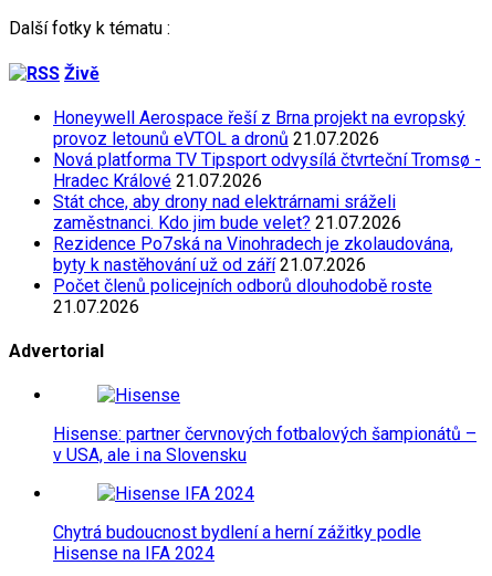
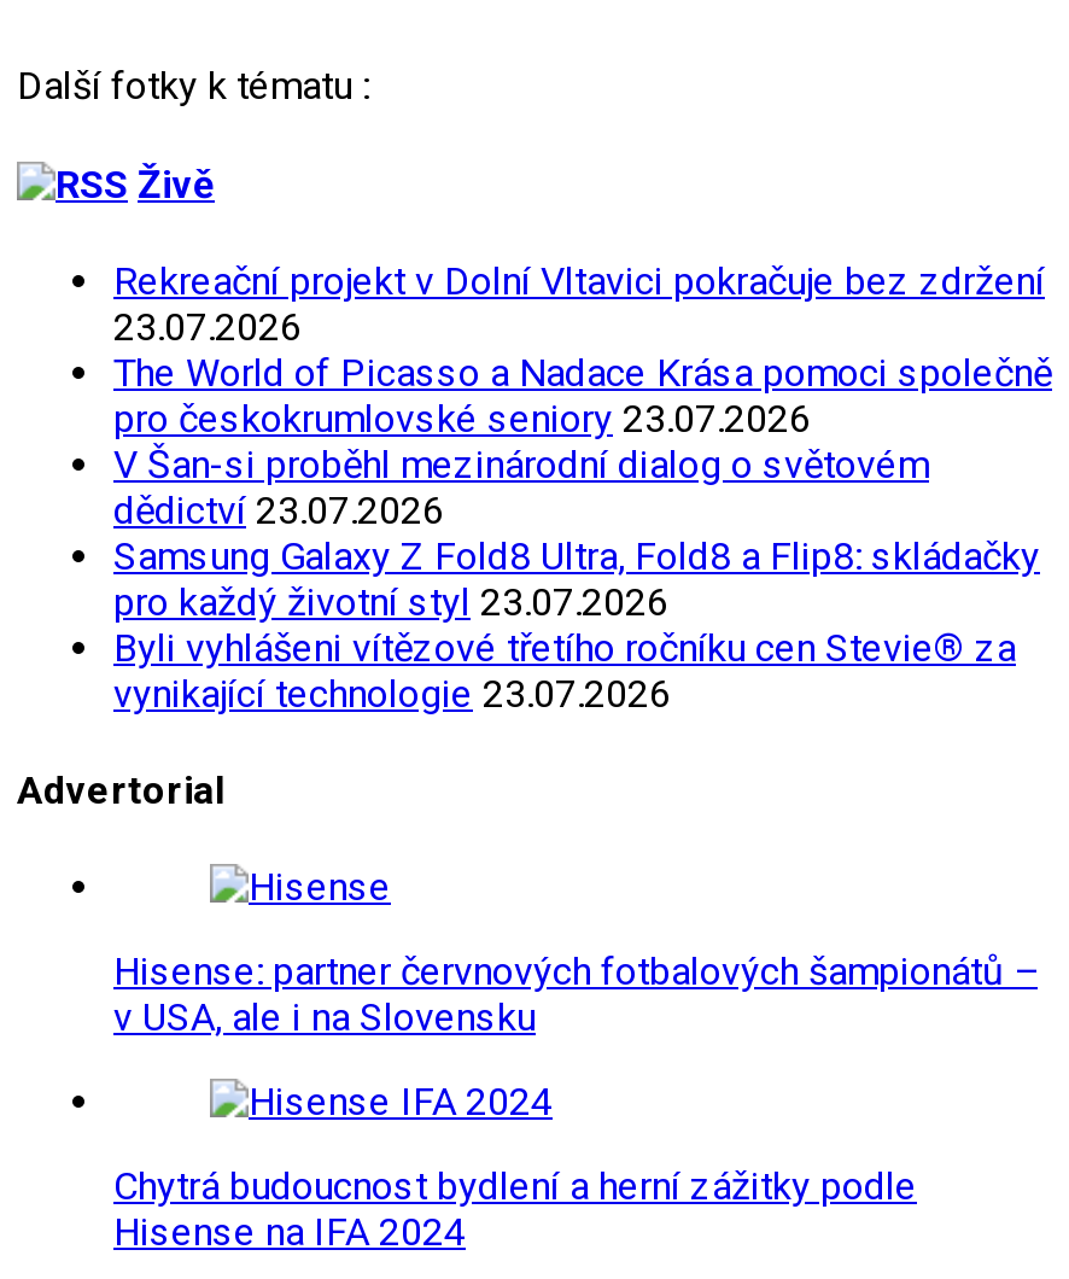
[53,107,481,317] Honeywell Aerospace řeší z Brna projekt na evropský | provoz letounů eVTOL a dronů 21.07.2026 | Nová platforma TV Tipsport odvysílá čtvrteční Tromsø - | Hradec Králové 21.07.2026 | Stát chce, aby drony nad elektrárnami sráželi | zaměstnanci. Kdo jim bude velet? 21.07.2026 | Rezidence Po7ská na Vinohradech je zkolaudována, | byty k nastěhování už od září 21.07.2026 | Počet členů policejních odborů dlouhodobě roste | 21.07.2026 -> [113,258,1052,716] Rekreační projekt v Dolní Vltavici pokračuje bez zdržení | 23.07.2026 | The World of Picasso a Nadace Krása pomoci společně | pro českokrumlovské seniory 23.07.2026 | V Šan-si proběhl mezinárodní dialog o světovém | dědictví 23.07.2026 | Samsung Galaxy Z Fold8 Ultra, Fold8 a Flip8: skládačky | pro každý životní styl 23.07.2026 | Byli vyhlášeni vítězové třetího ročníku cen Stevie® za | vynikající technologie 23.07.2026

